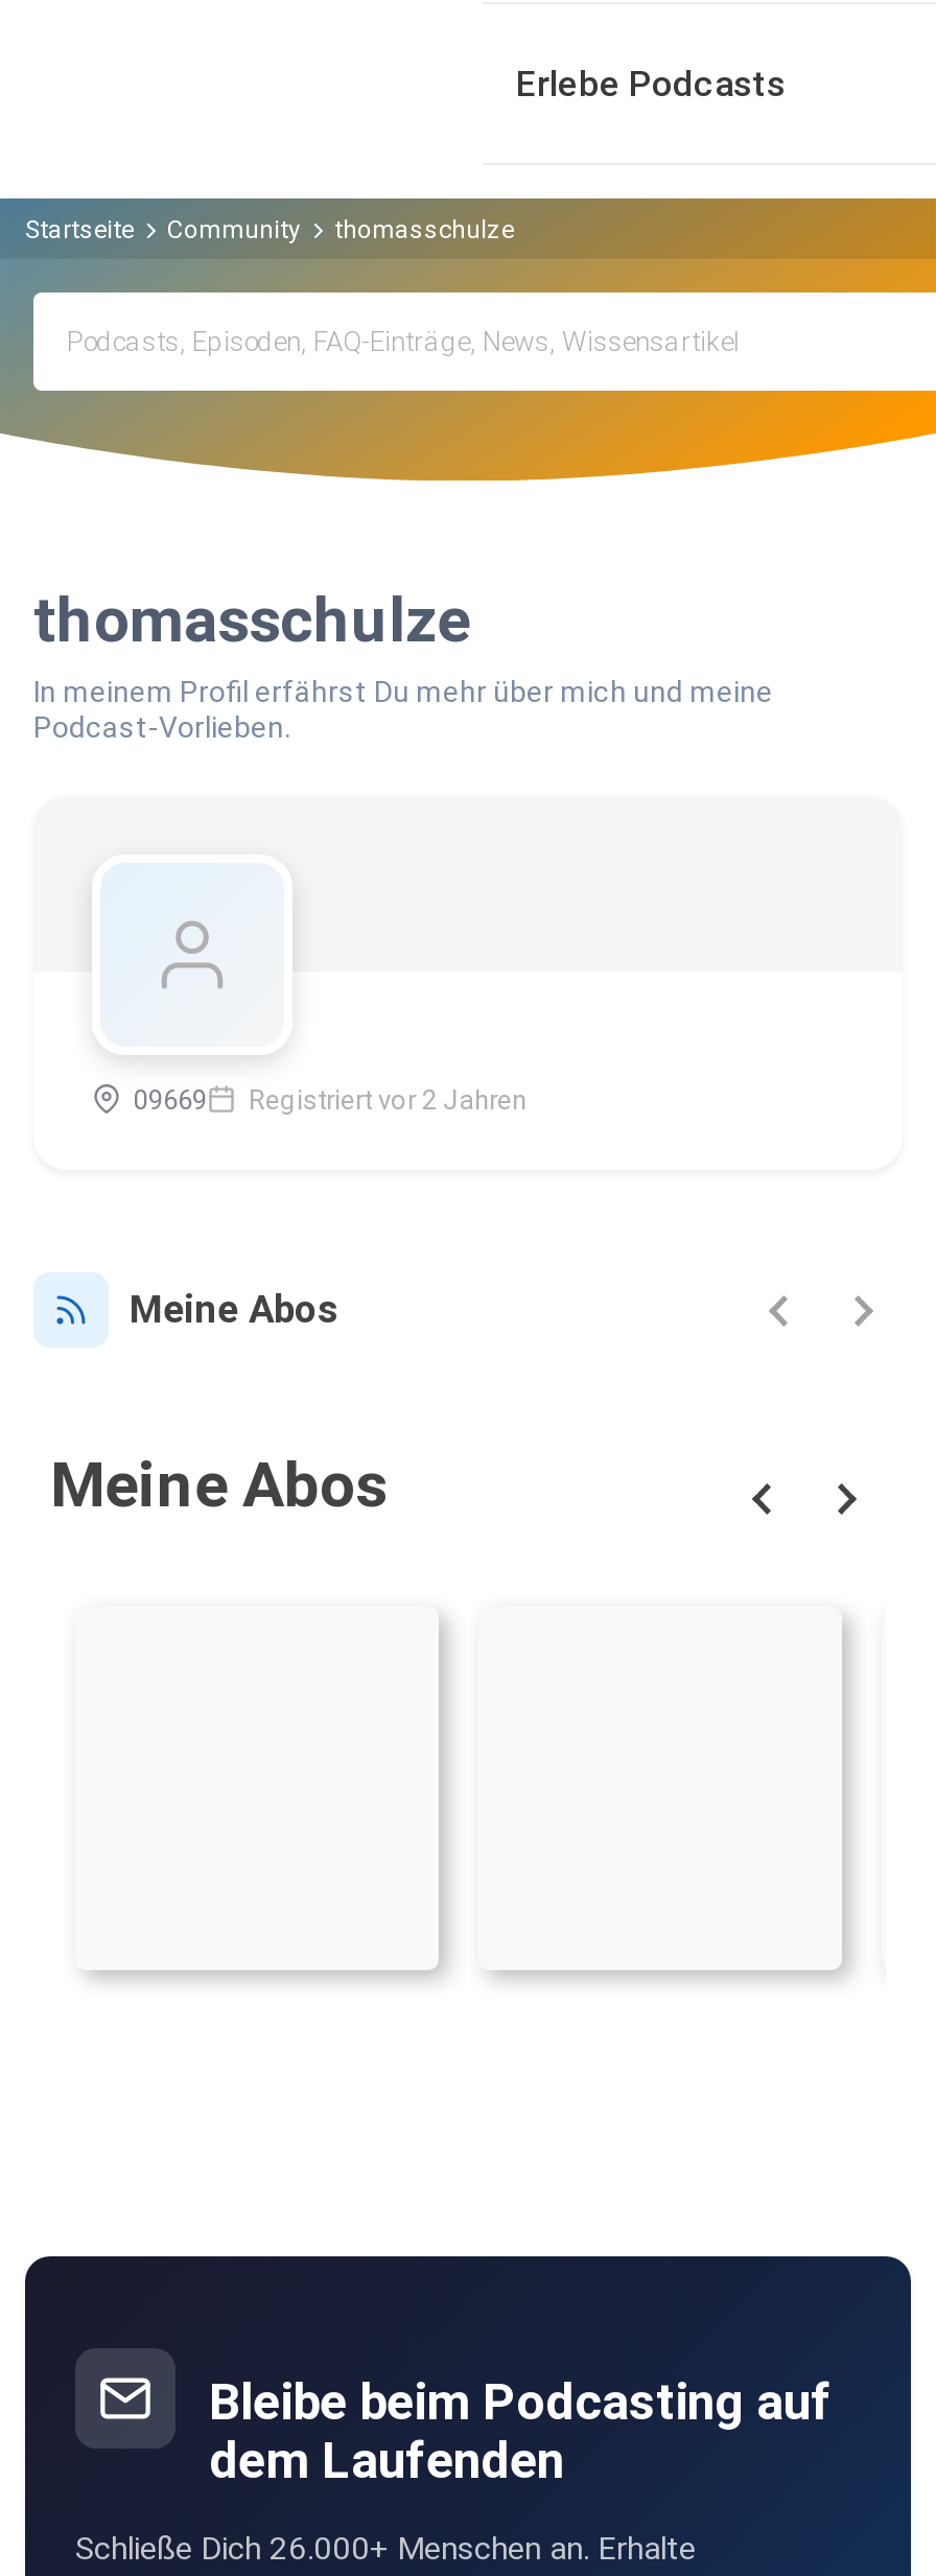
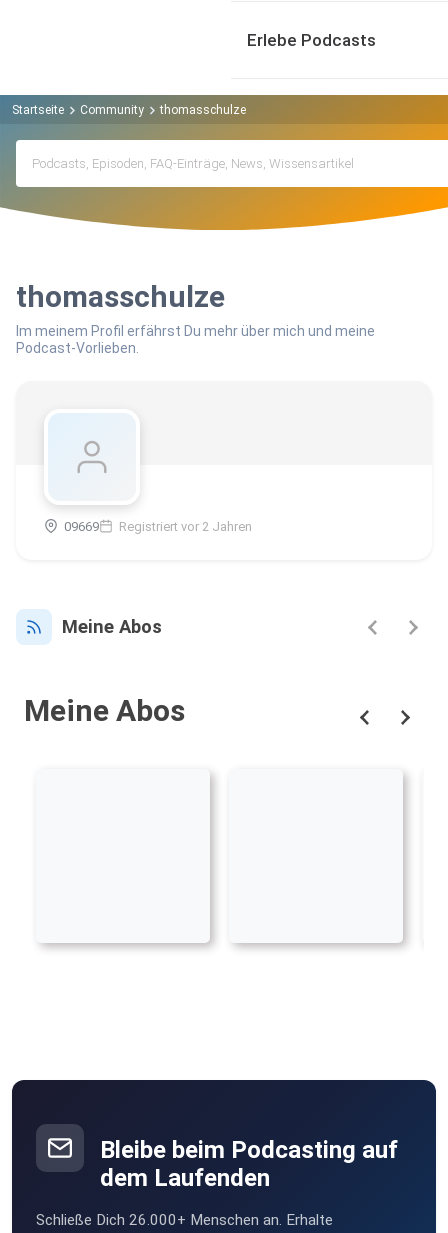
[33,675,773,709] In meinem Profil erfährst Du mehr über mich und meine -> [16,323,375,339] Im meinem Profil erfährst Du mehr über mich und meine

